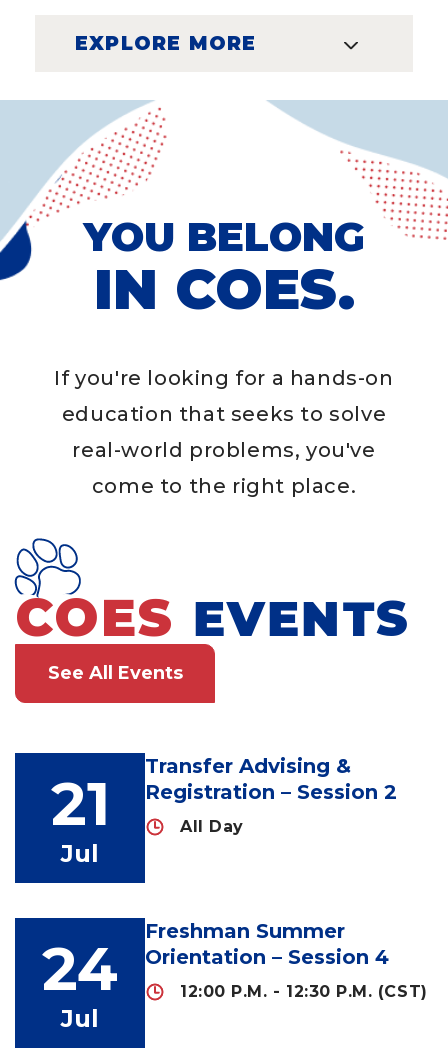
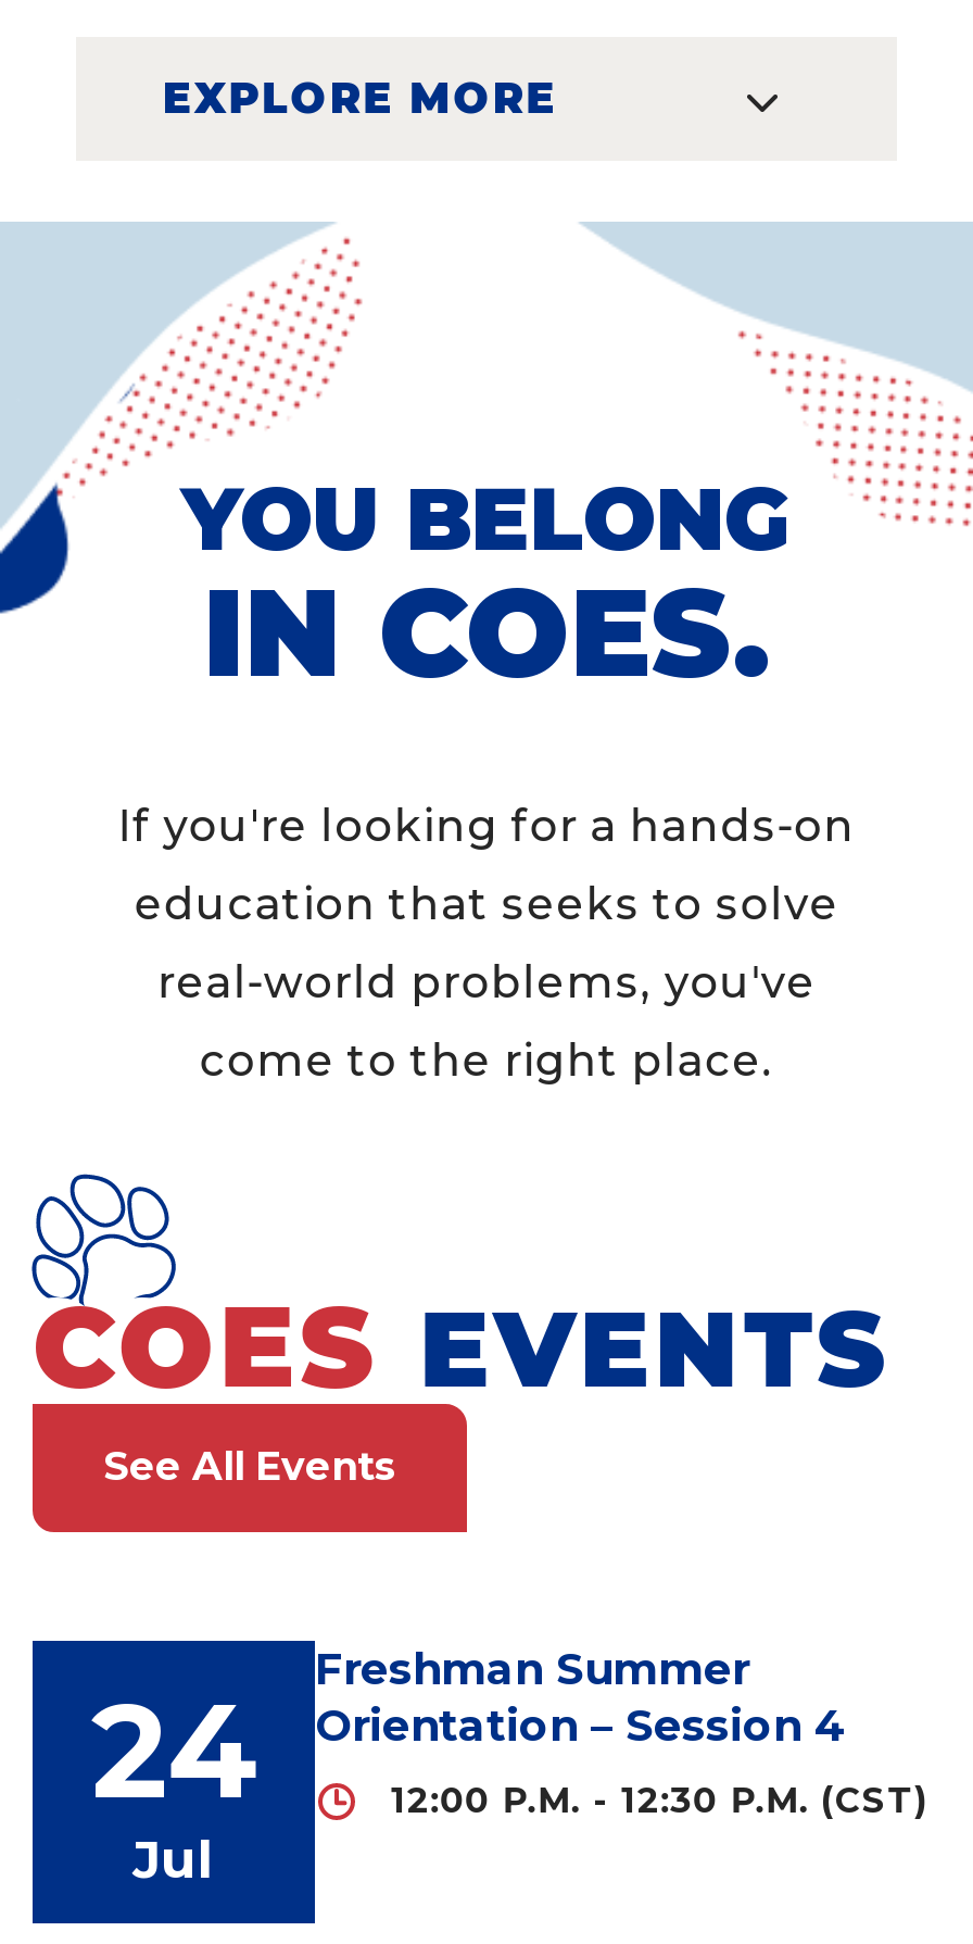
[145,754,397,836] Transfer Advising & | Registration – Session 2 | All Day -> none
[50,767,109,868] 21 | Jul -> none

